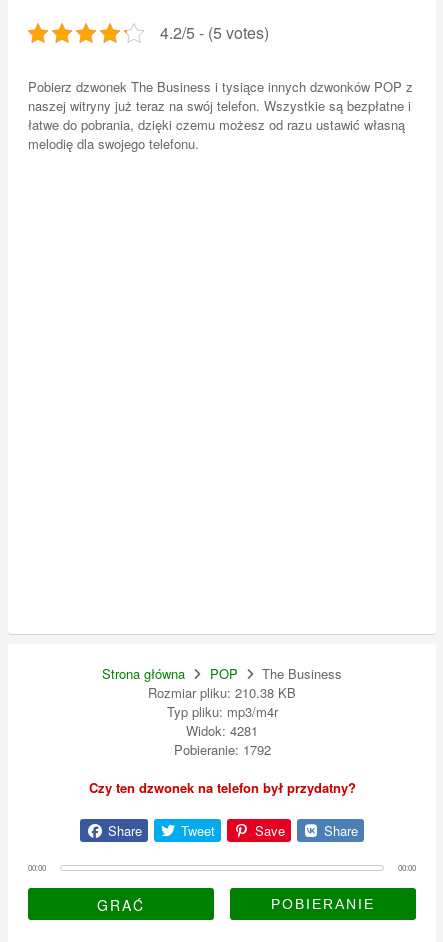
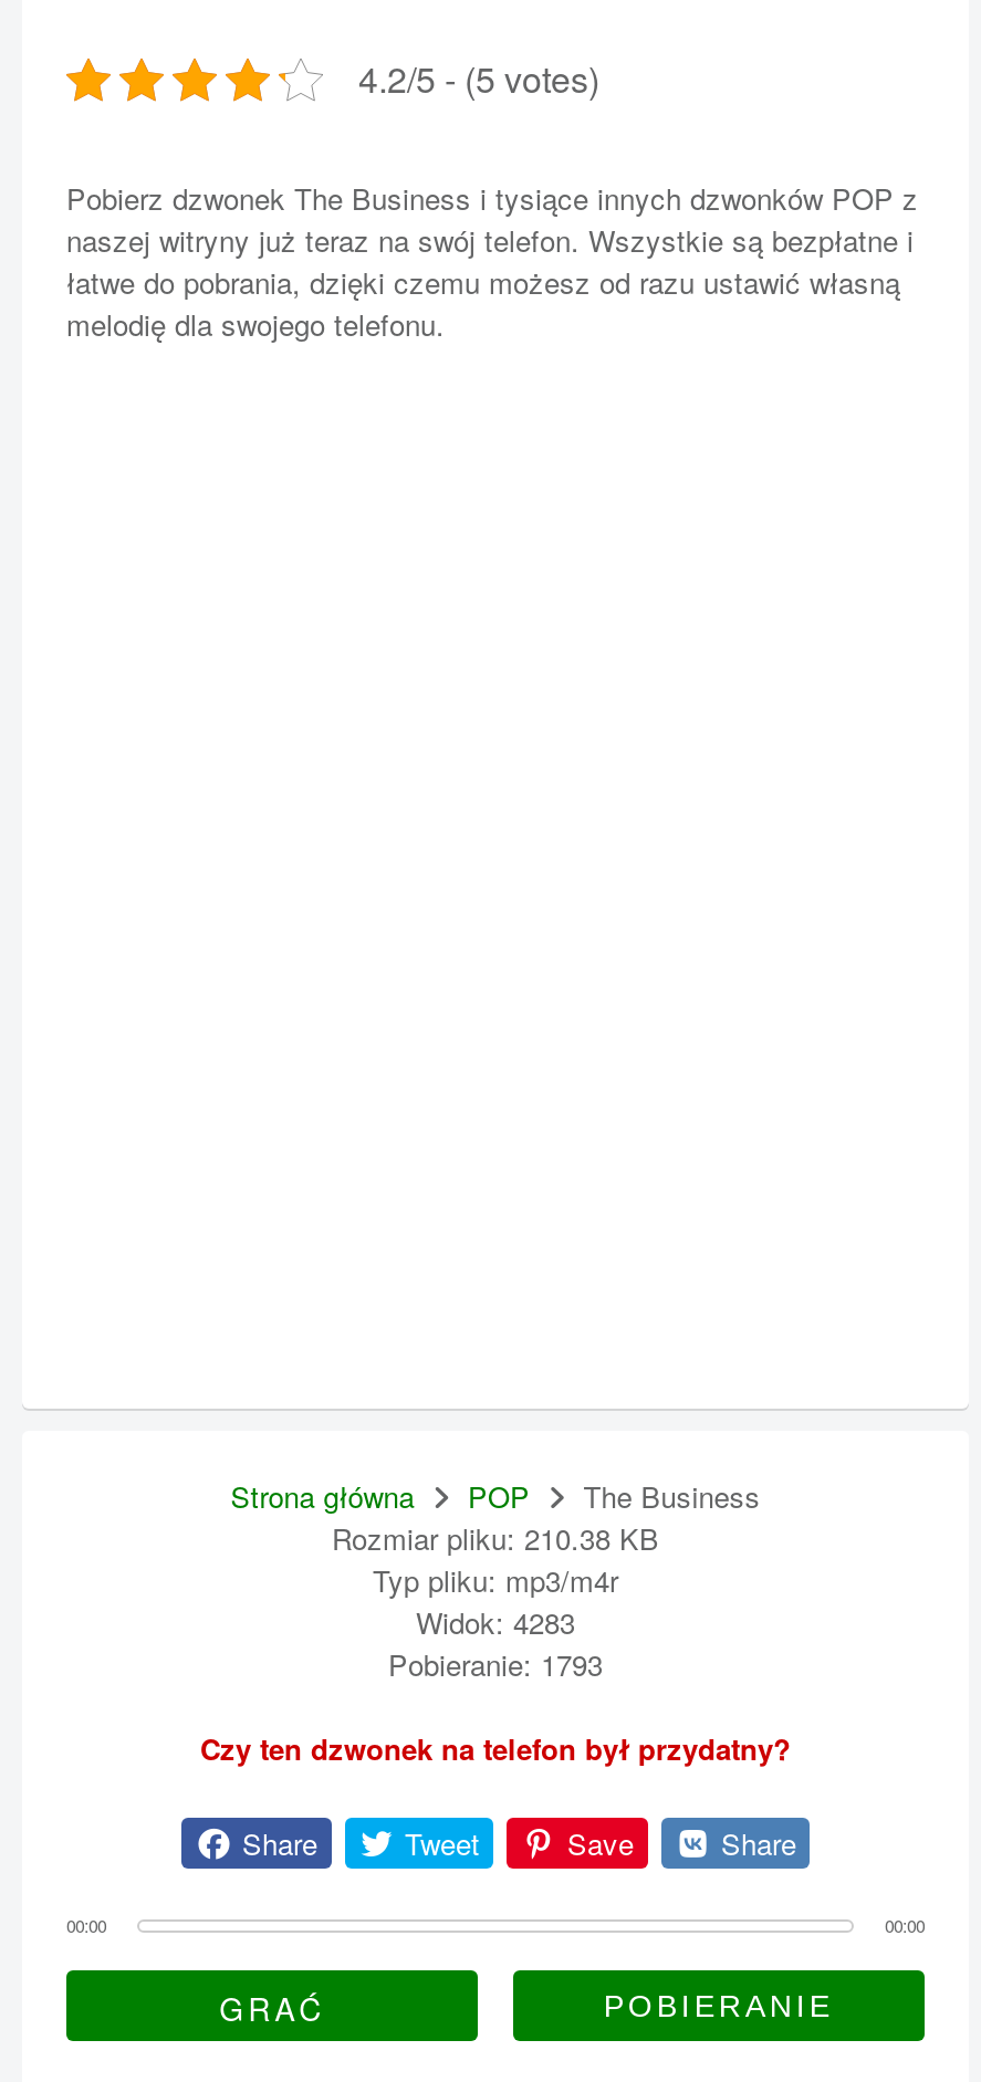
[186,721,258,740] Widok: 4281 -> [416,1601,575,1643] Widok: 4283
[173,740,270,759] Pobieranie: 1792 -> [388,1643,603,1685] Pobieranie: 1793

